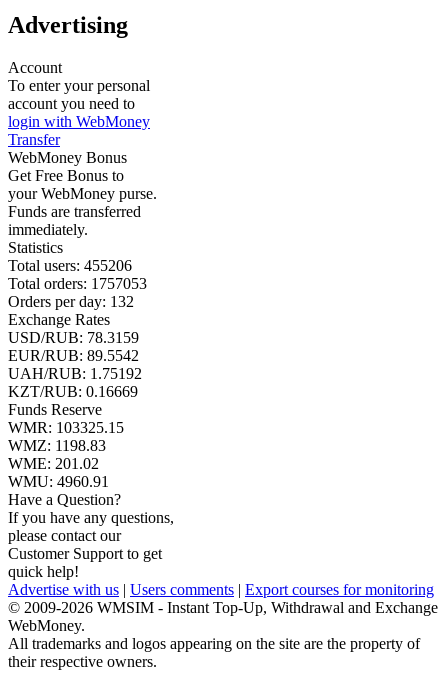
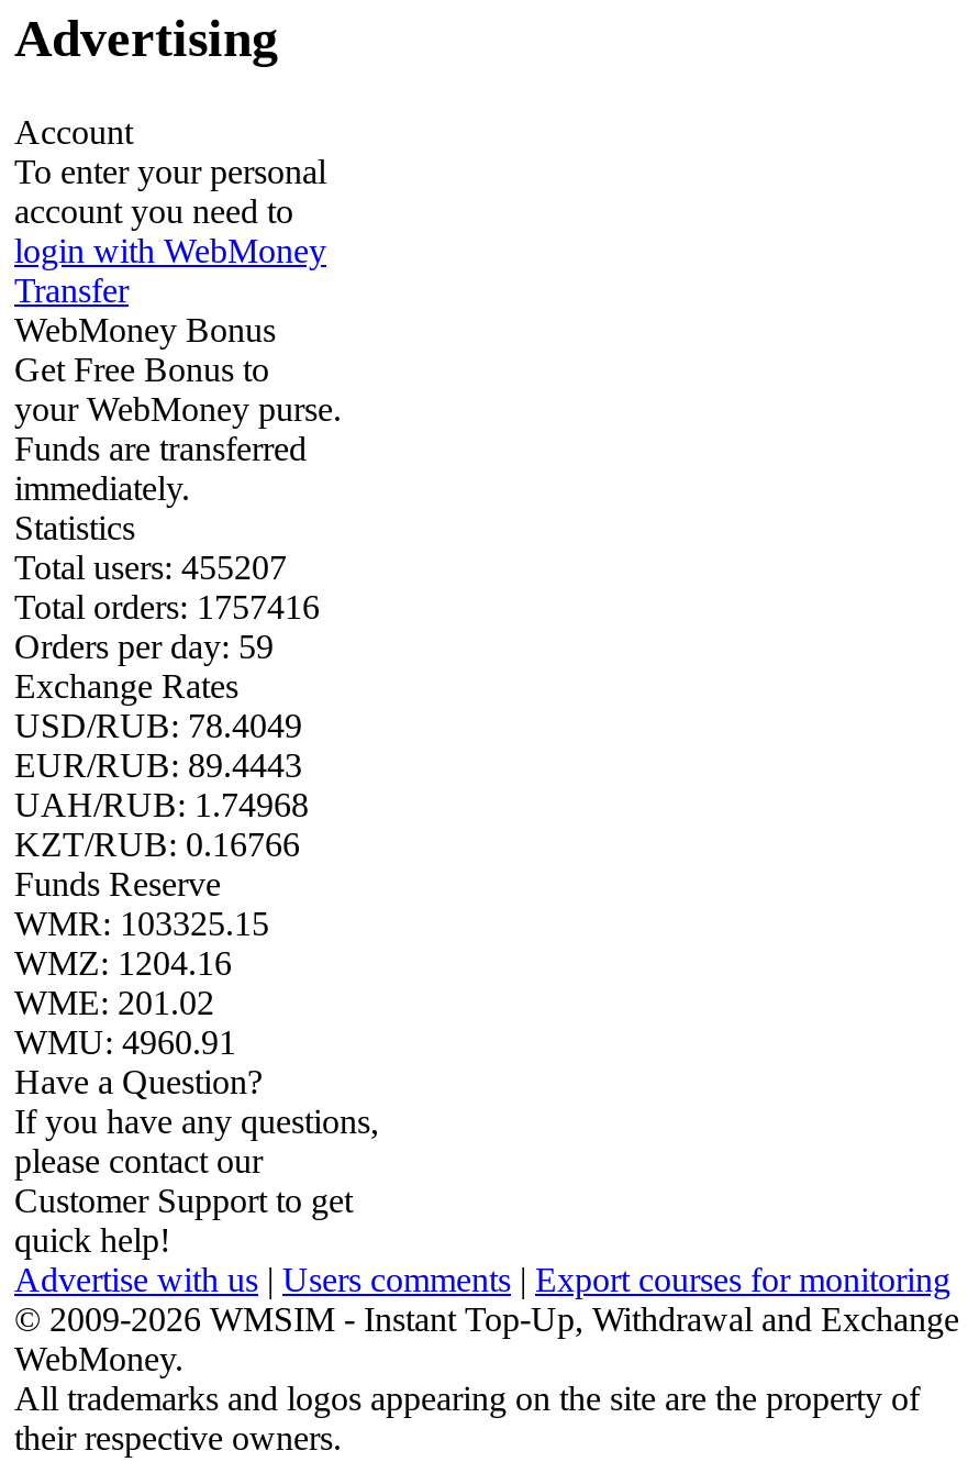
[8,257,132,274] Total users: 455206 -> [14,548,287,585] Total users: 455207
[8,275,147,292] Total orders: 1757053 -> [14,588,320,625] Total orders: 1757416
[8,293,134,310] Orders per day: 132 -> [14,627,274,665] Orders per day: 59
[8,329,139,346] USD/RUB: 78.3159 -> [14,706,302,744] USD/RUB: 78.4049
[8,347,139,364] EUR/RUB: 89.5542 -> [14,746,302,783] EUR/RUB: 89.4443
[8,365,142,382] UAH/RUB: 1.75192 -> [14,786,309,823] UAH/RUB: 1.74968
[8,383,138,400] KZT/RUB: 0.16669 -> [14,825,300,862] KZT/RUB: 0.16766
[8,437,106,454] WMZ: 1198.83 -> [14,944,232,981] WMZ: 1204.16

